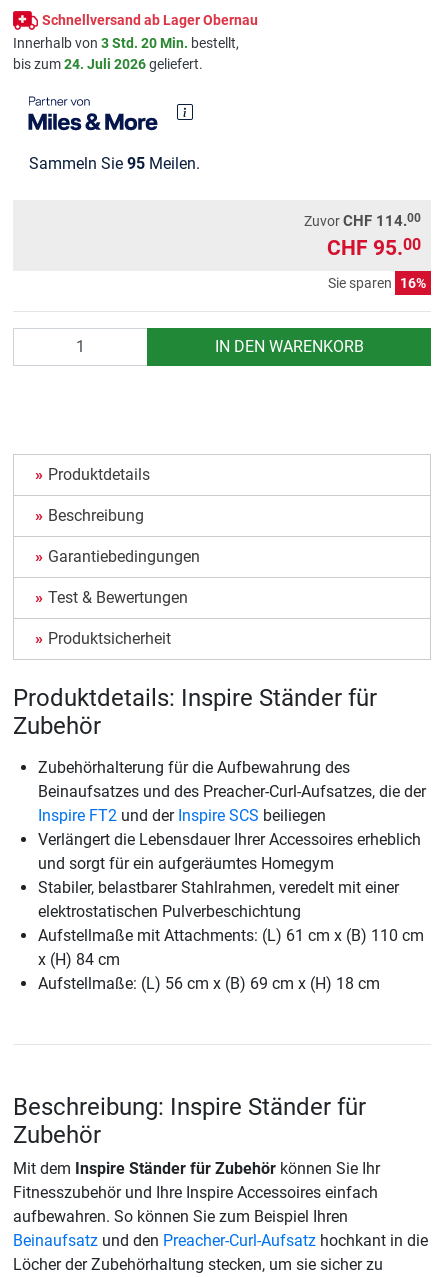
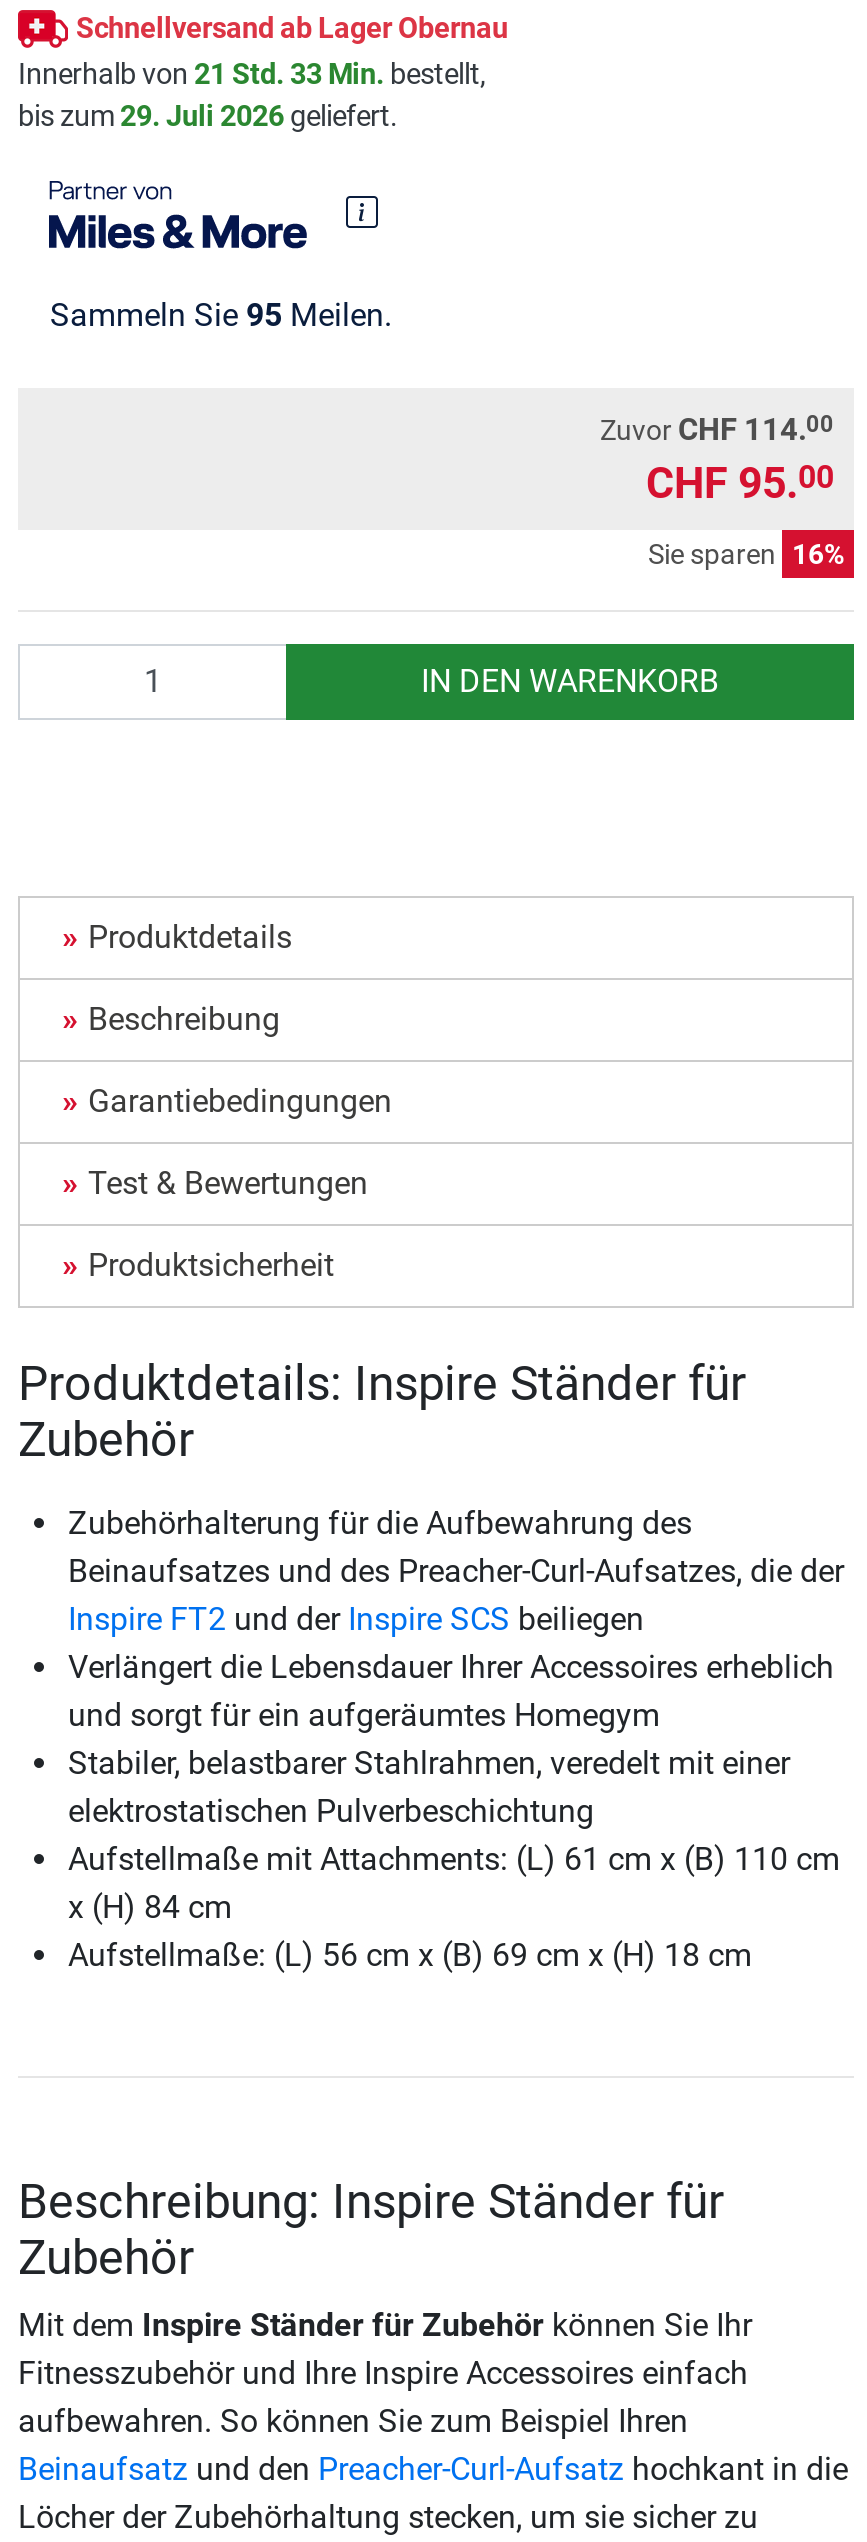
[13,35,239,52] Innerhalb von 3 Std. 20 Min. bestellt, -> [18,58,486,92] Innerhalb von 21 Std. 33 Min. bestellt,
[13,56,203,73] bis zum 24. Juli 2026 geliefert. -> [18,100,398,134] bis zum 29. Juli 2026 geliefert.

